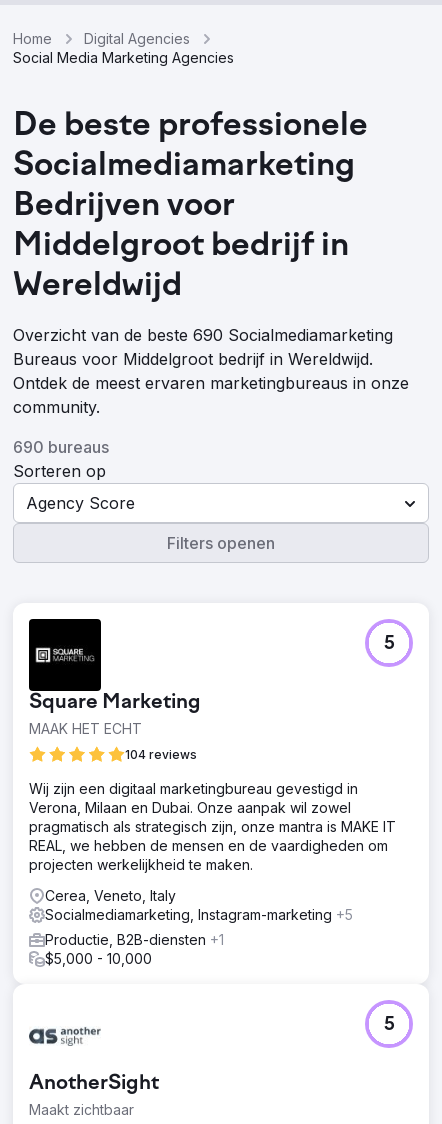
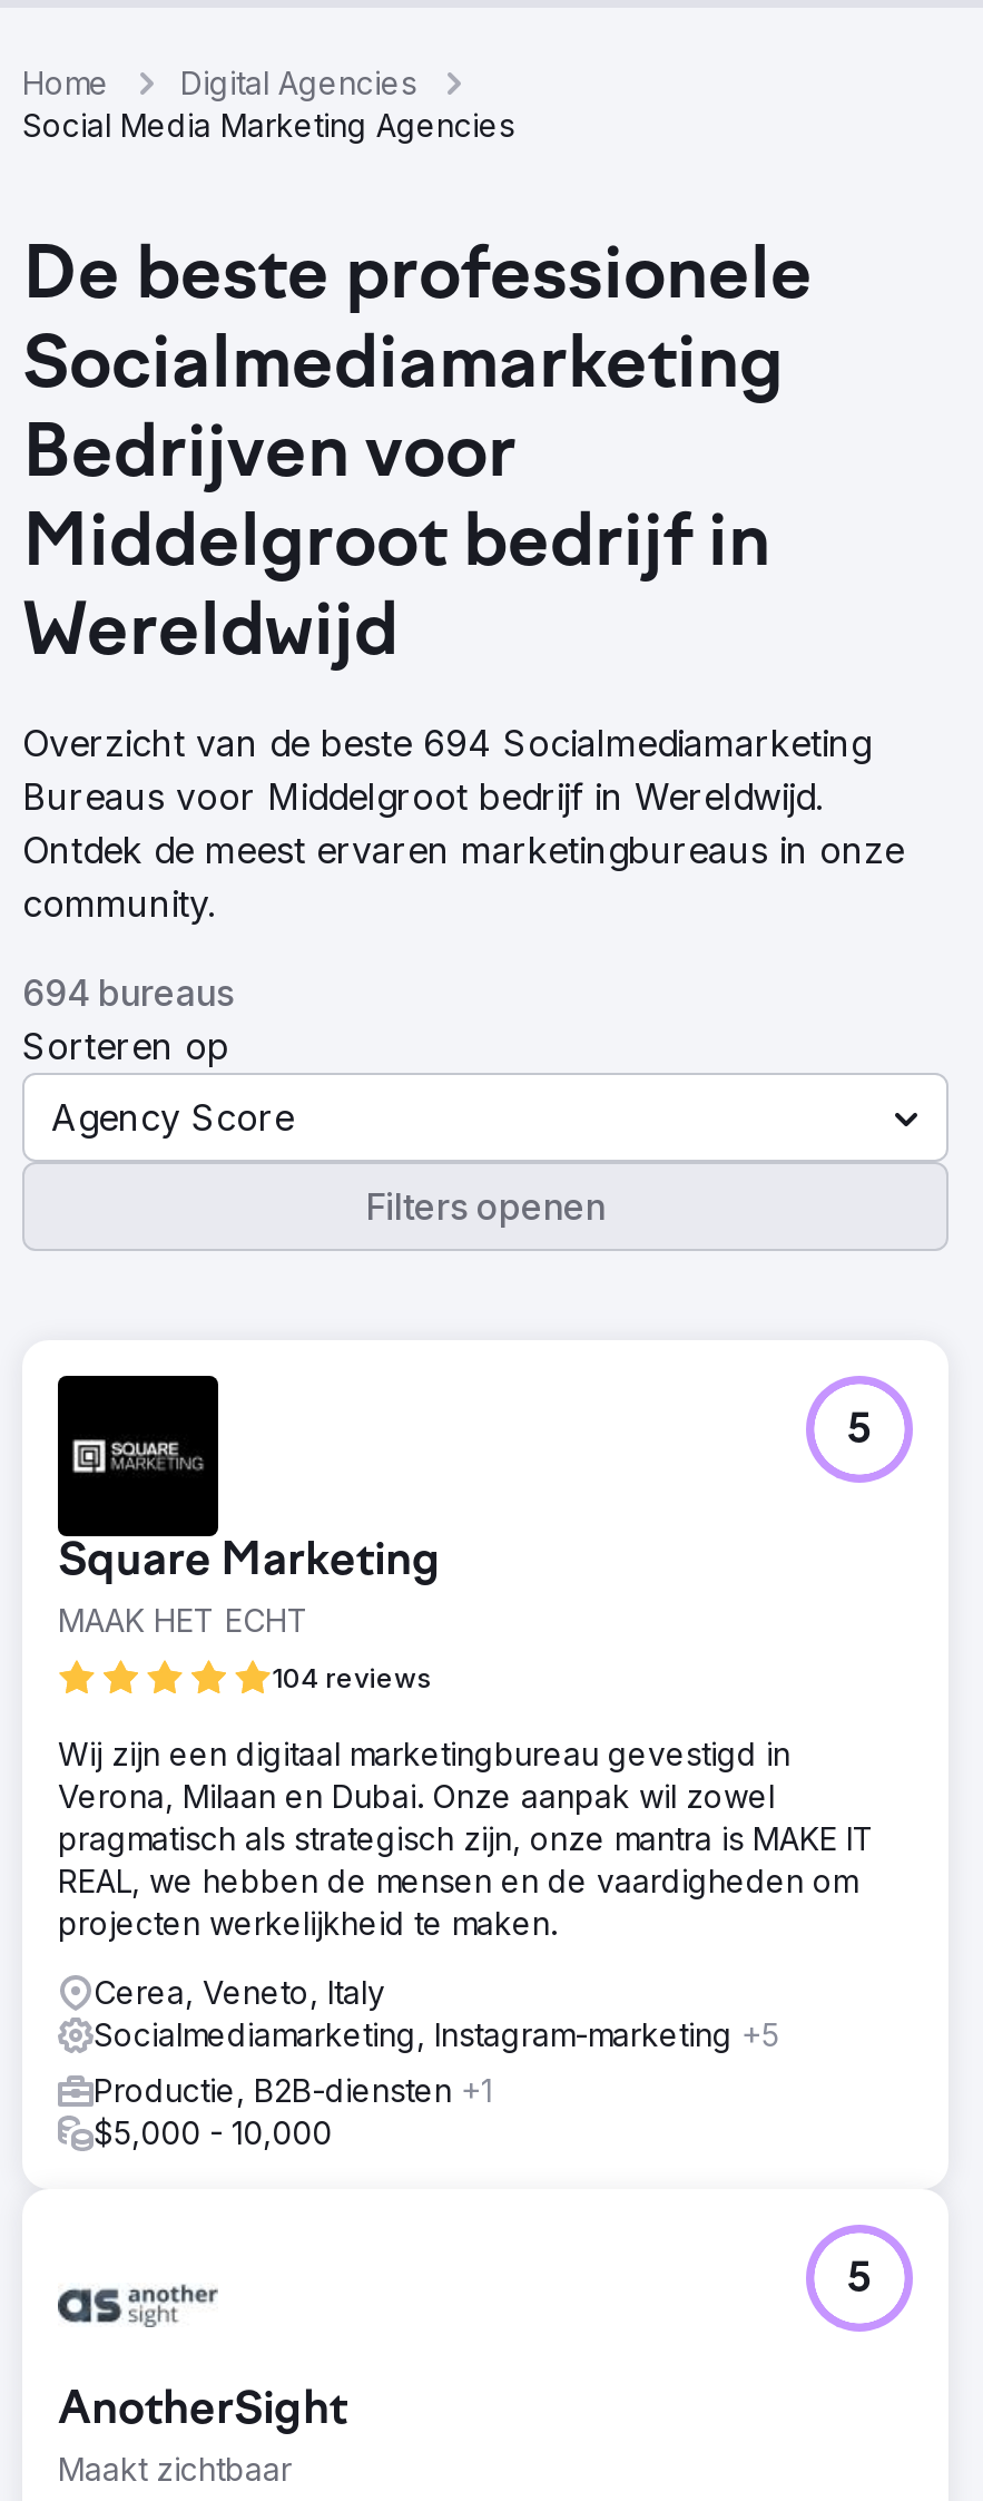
[13,325,393,345] Overzicht van de beste 690 Socialmediamarketing -> [22,721,871,765] Overzicht van de beste 694 Socialmediamarketing
[13,437,109,457] 690 bureaus -> [22,970,234,1015] 694 bureaus

